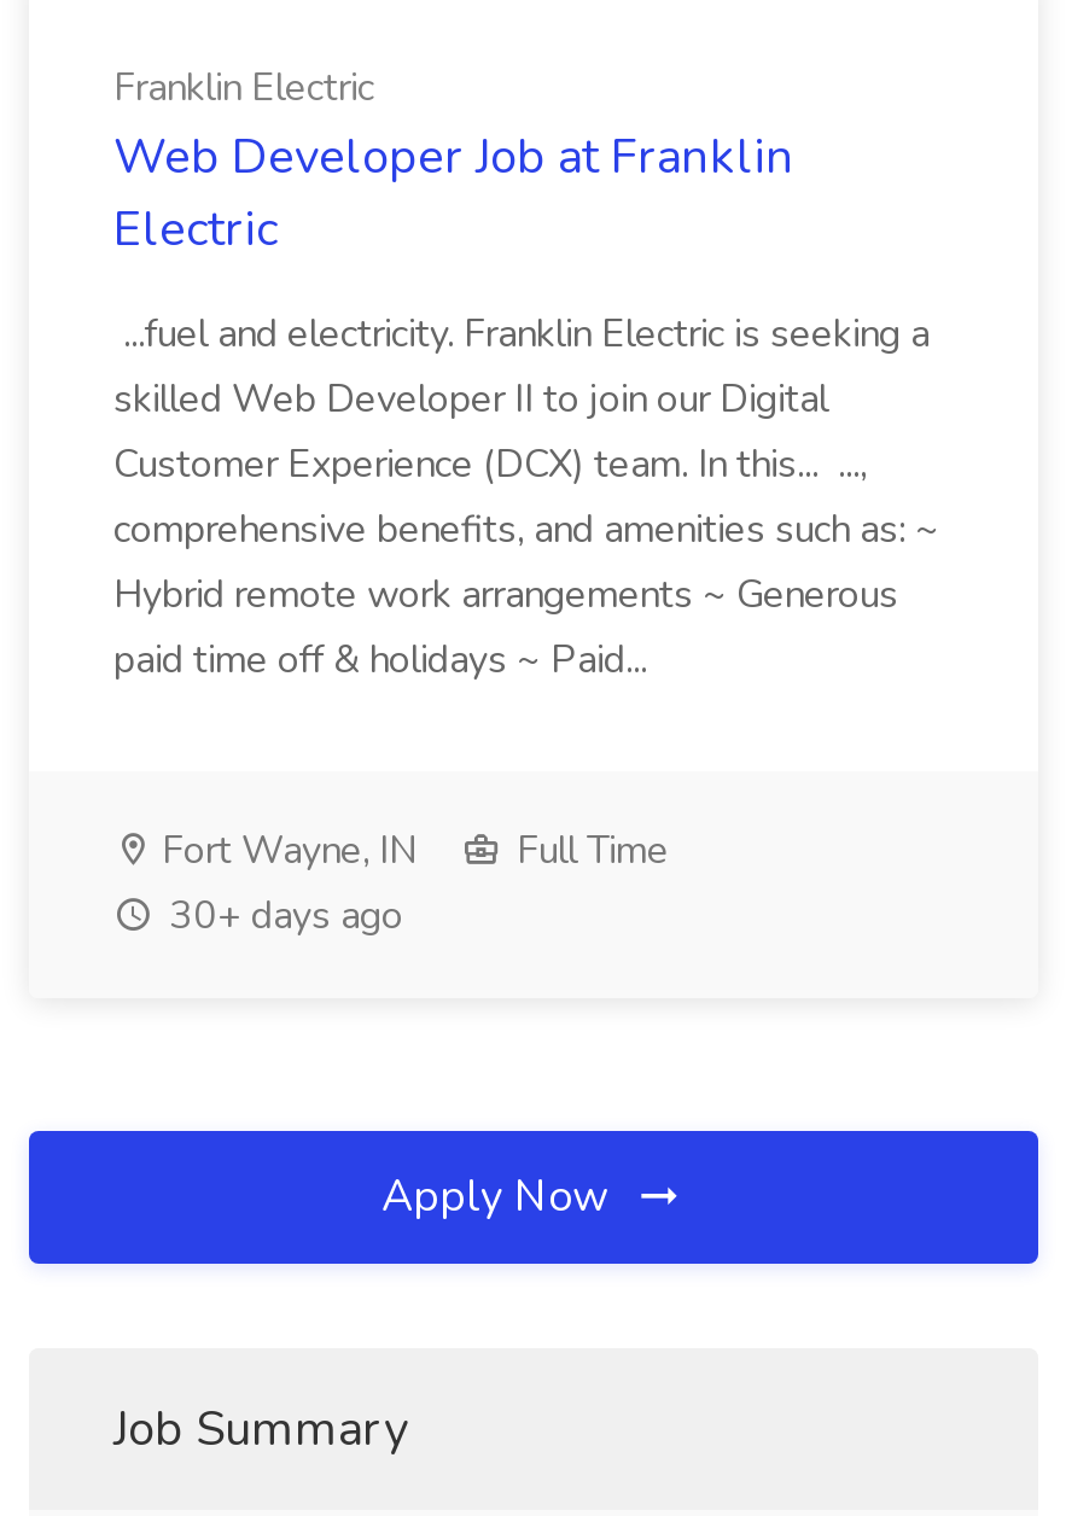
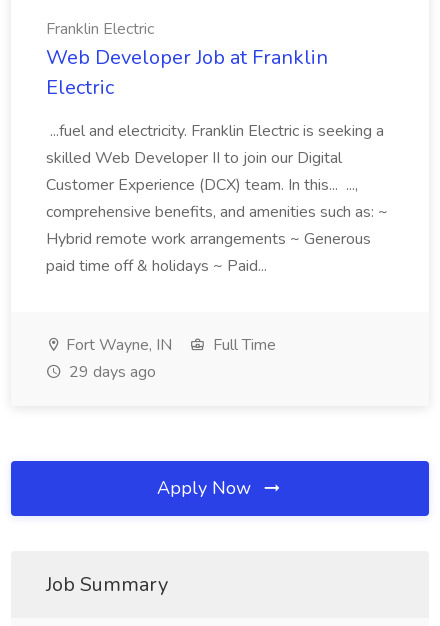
[159,890,403,943] 30+ days ago -> [65,361,156,383] 29 days ago

